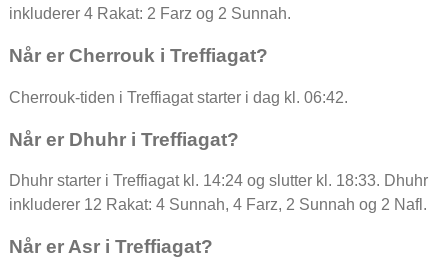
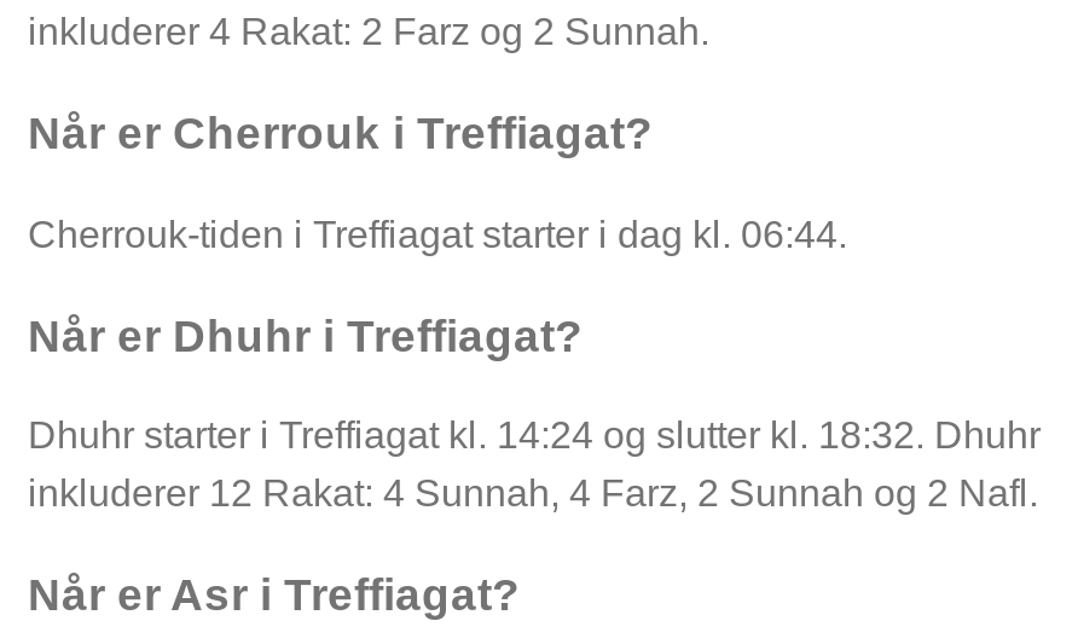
[9,89,348,106] Cherrouk-tiden i Treffiagat starter i dag kl. 06:42. -> [28,214,847,255] Cherrouk-tiden i Treffiagat starter i dag kl. 06:44.
[9,172,428,189] Dhuhr starter i Treffiagat kl. 14:24 og slutter kl. 18:33. Dhuhr -> [28,415,1041,456] Dhuhr starter i Treffiagat kl. 14:24 og slutter kl. 18:32. Dhuhr

